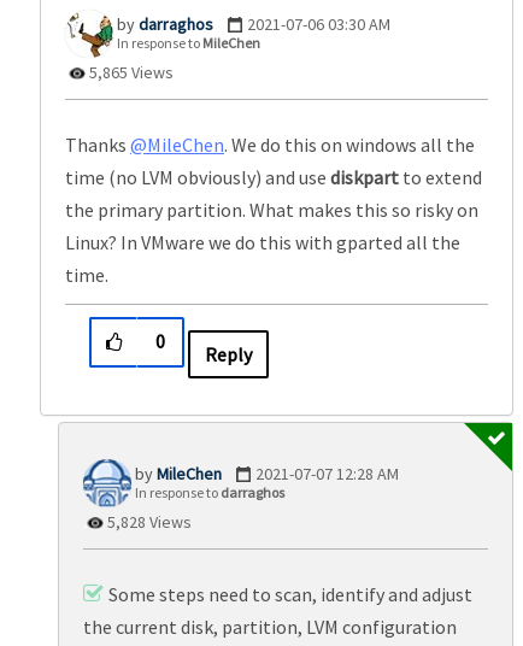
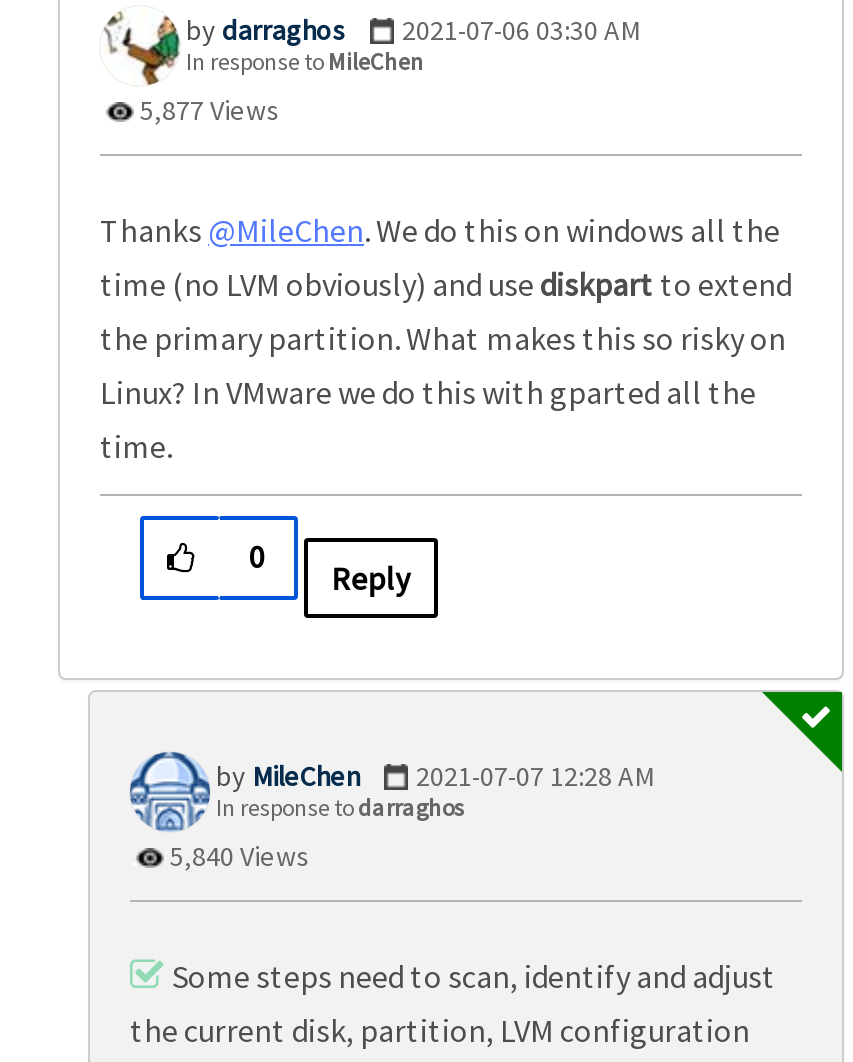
[86,62,174,84] 5,865 Views -> [134,93,280,129] 5,877 Views
[104,511,192,533] 5,828 Views -> [164,839,310,875] 5,840 Views

